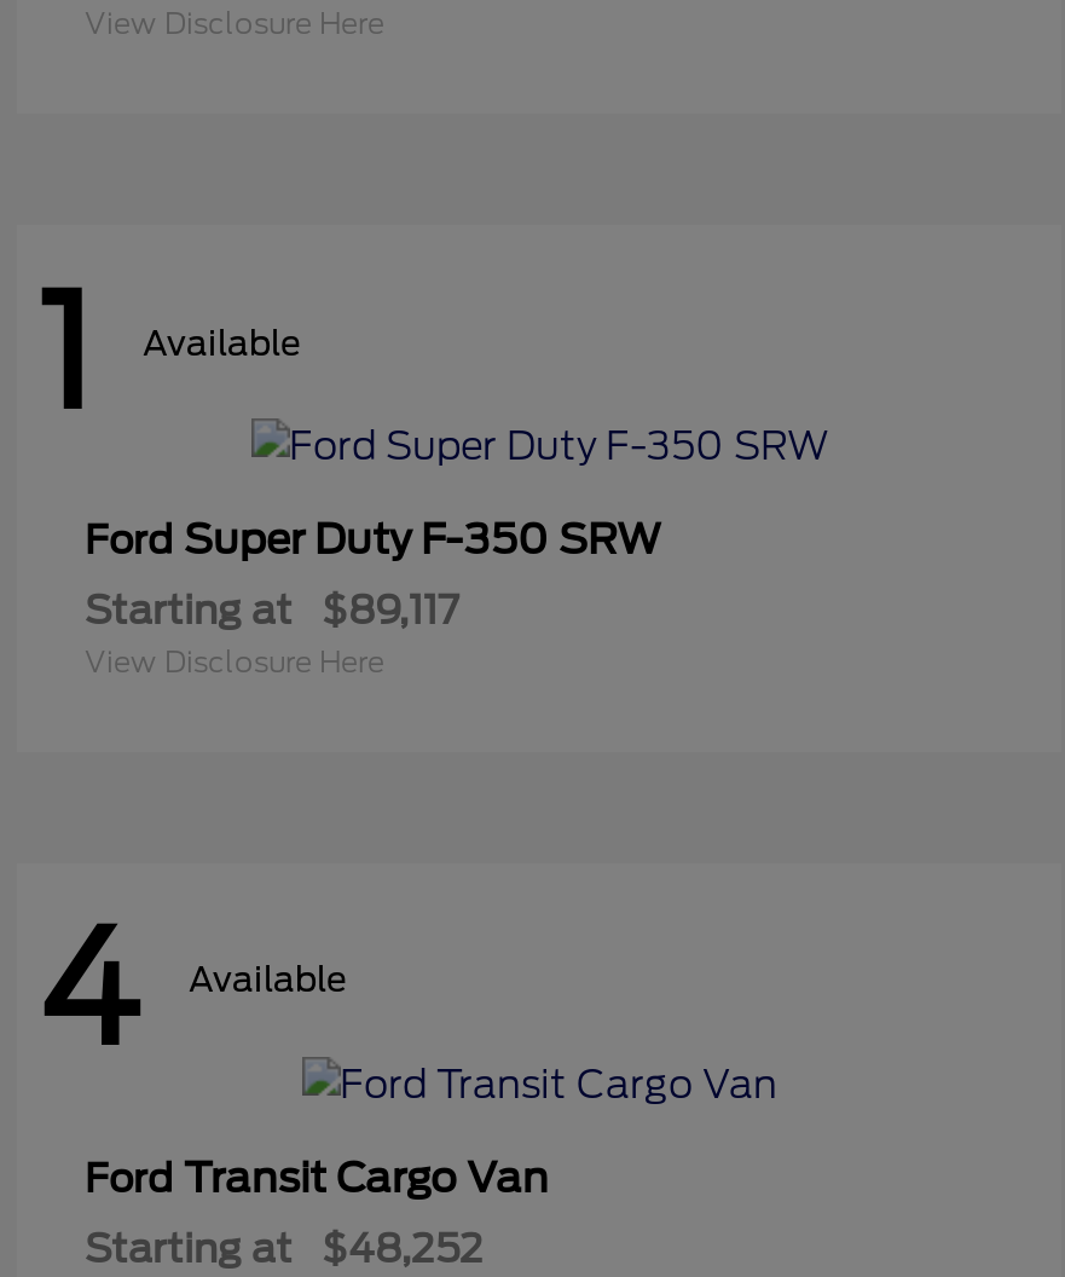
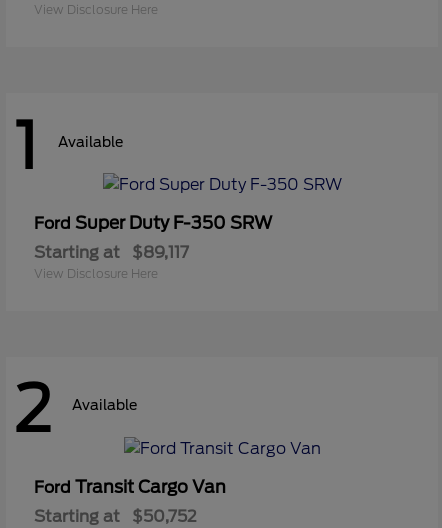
[36,898,346,1082] 4 Available -> [14,371,137,447] 2 Available
[85,1225,484,1271] Starting at $48,252 -> [34,506,197,525] Starting at $50,752

